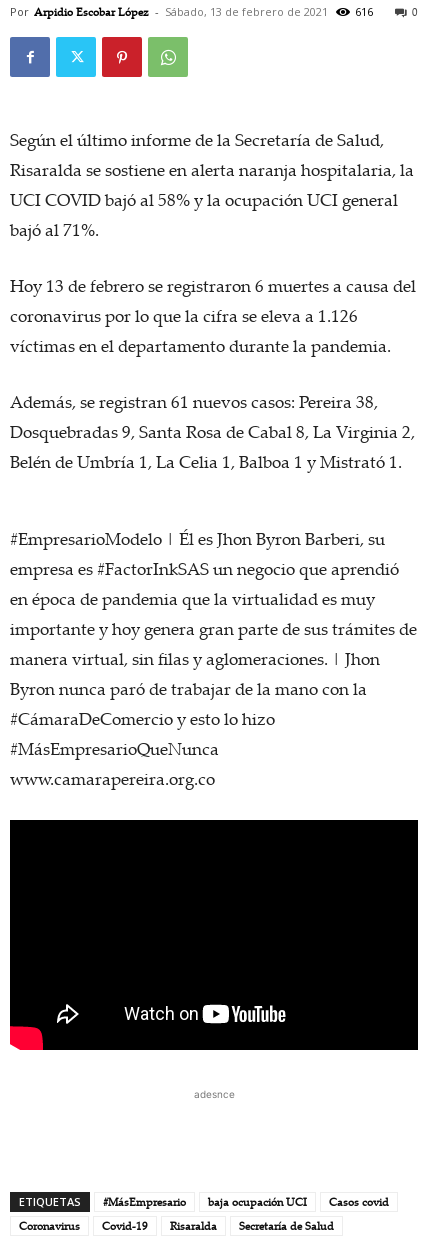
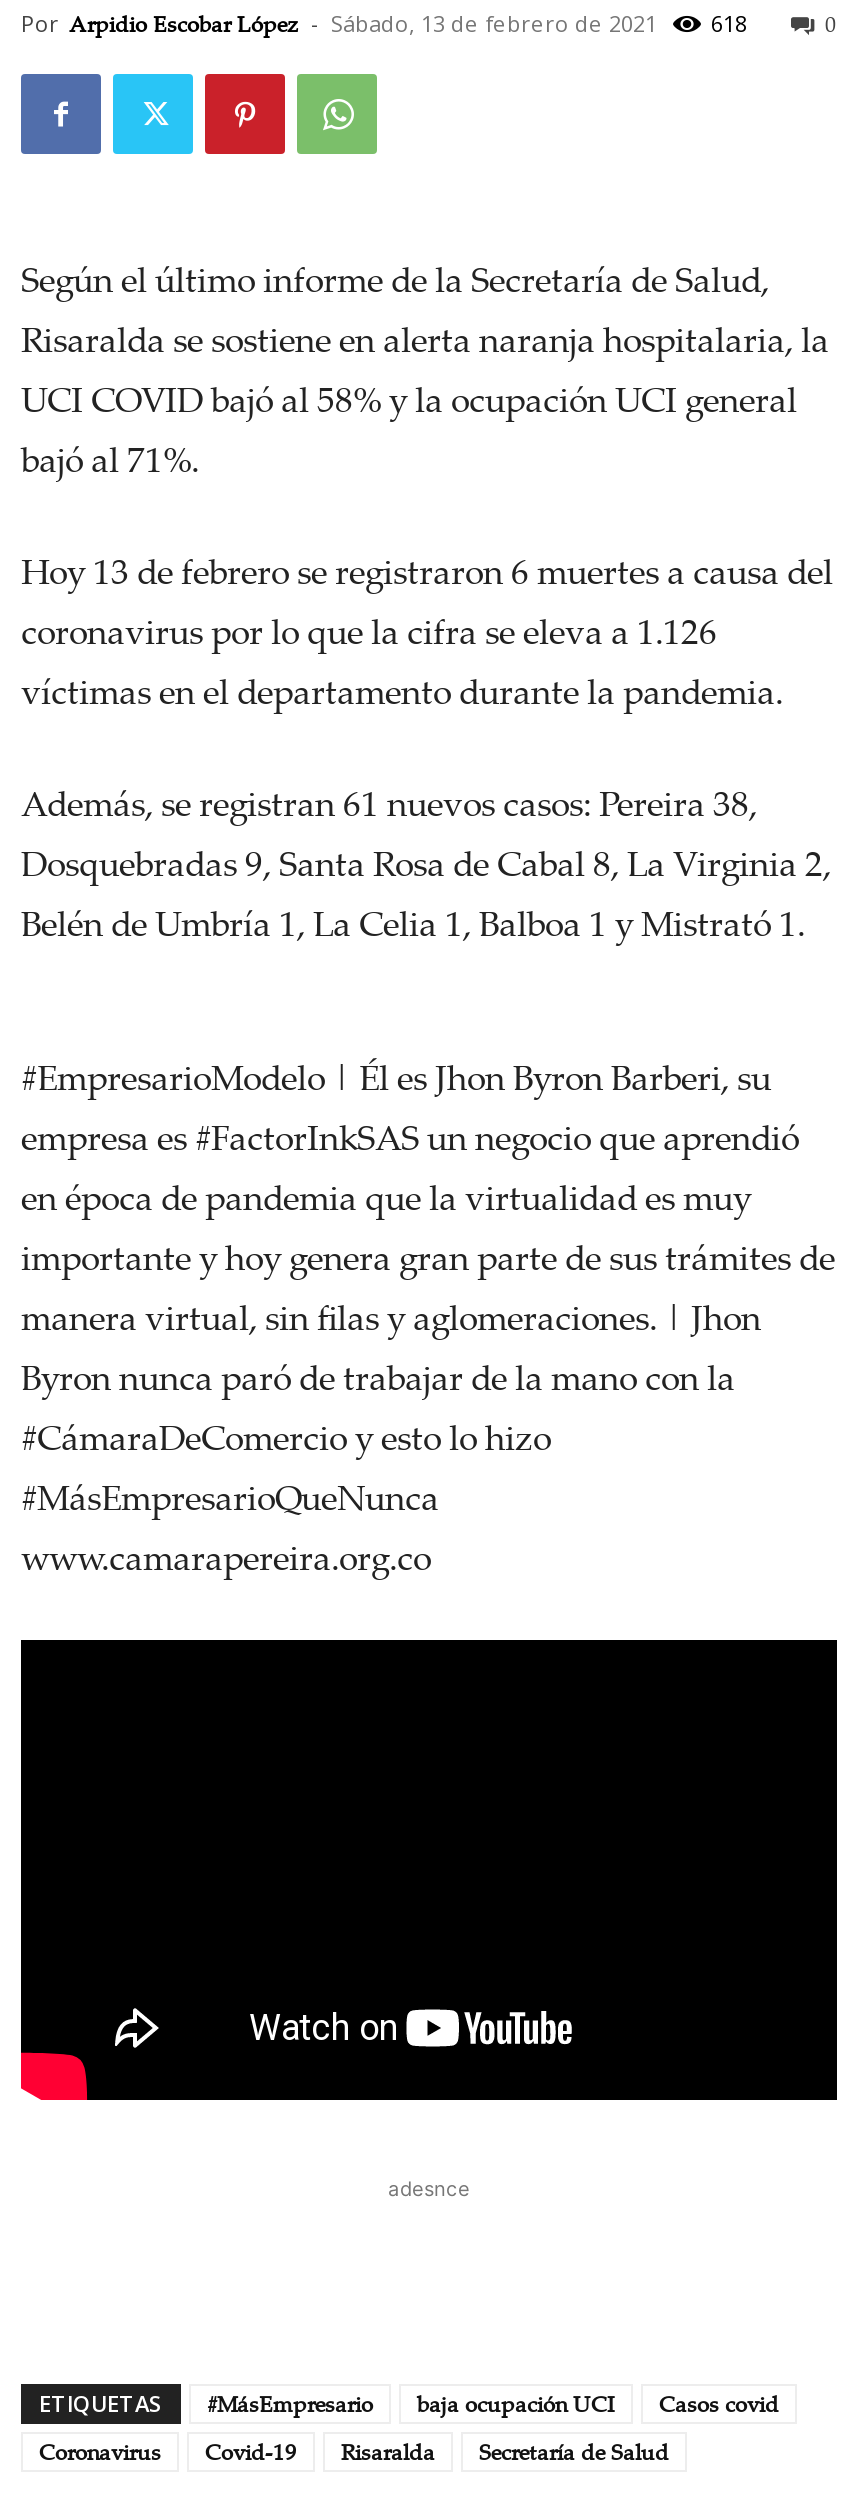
[10,4,373,20] Por Arpidio Escobar López - Sábado, 13 de febrero de 2021 616 -> [21,8,747,40] Por Arpidio Escobar López - Sábado, 13 de febrero de 2021 618

